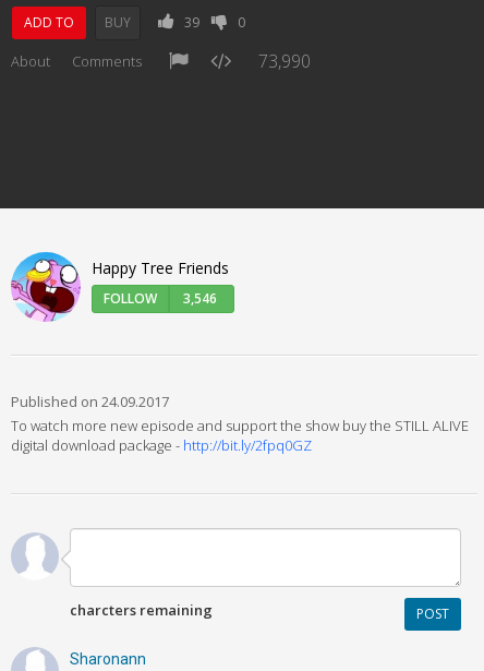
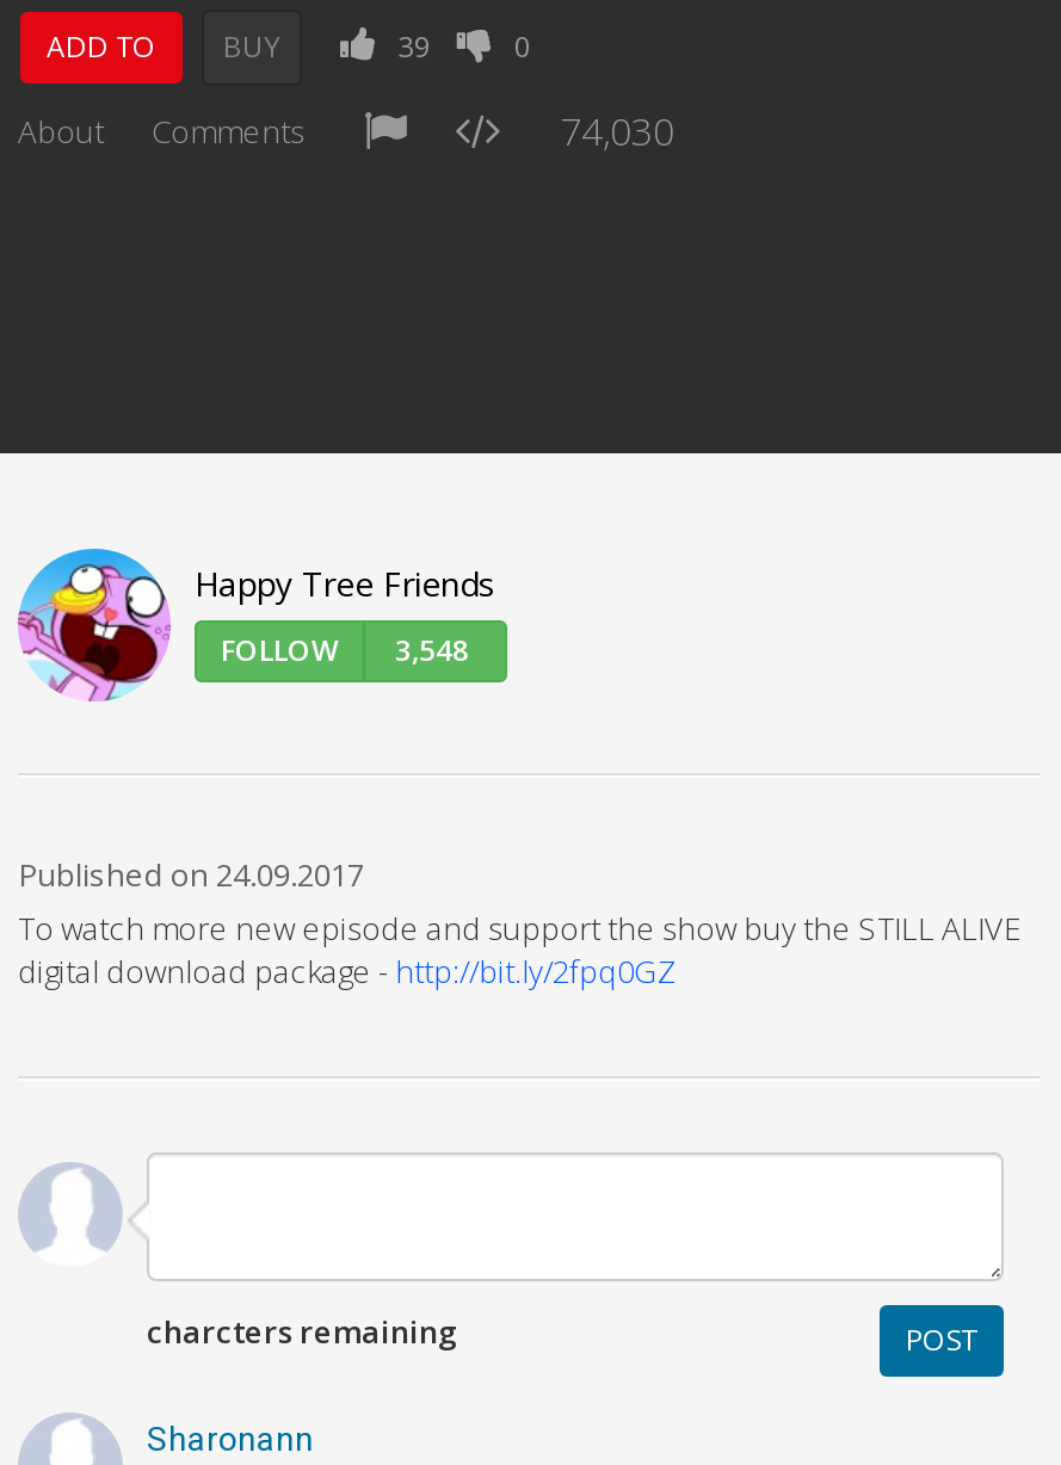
[258,49,311,73] 73,990 -> [560,105,674,157] 74,030
[104,289,217,307] FOLLOW 3,546 -> [221,629,469,670] FOLLOW 3,548

